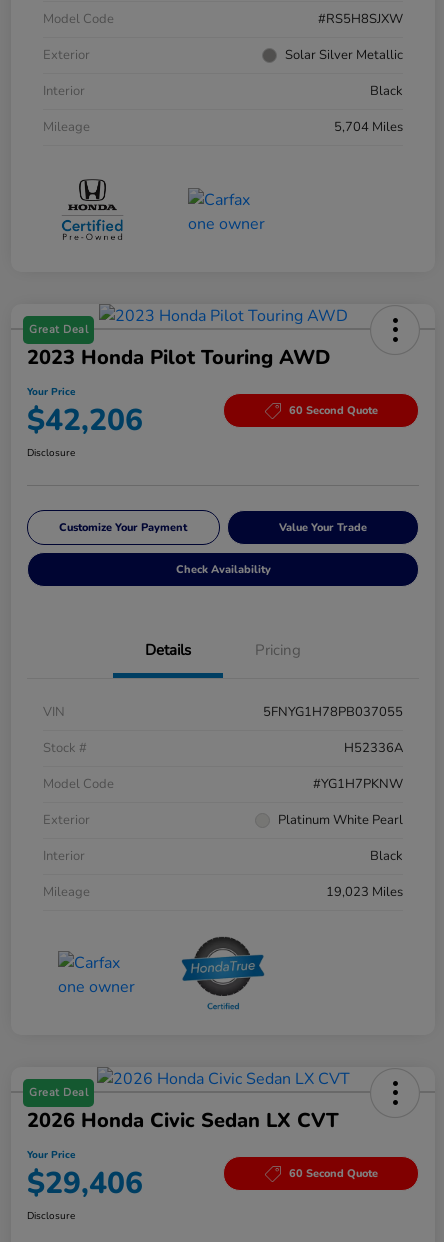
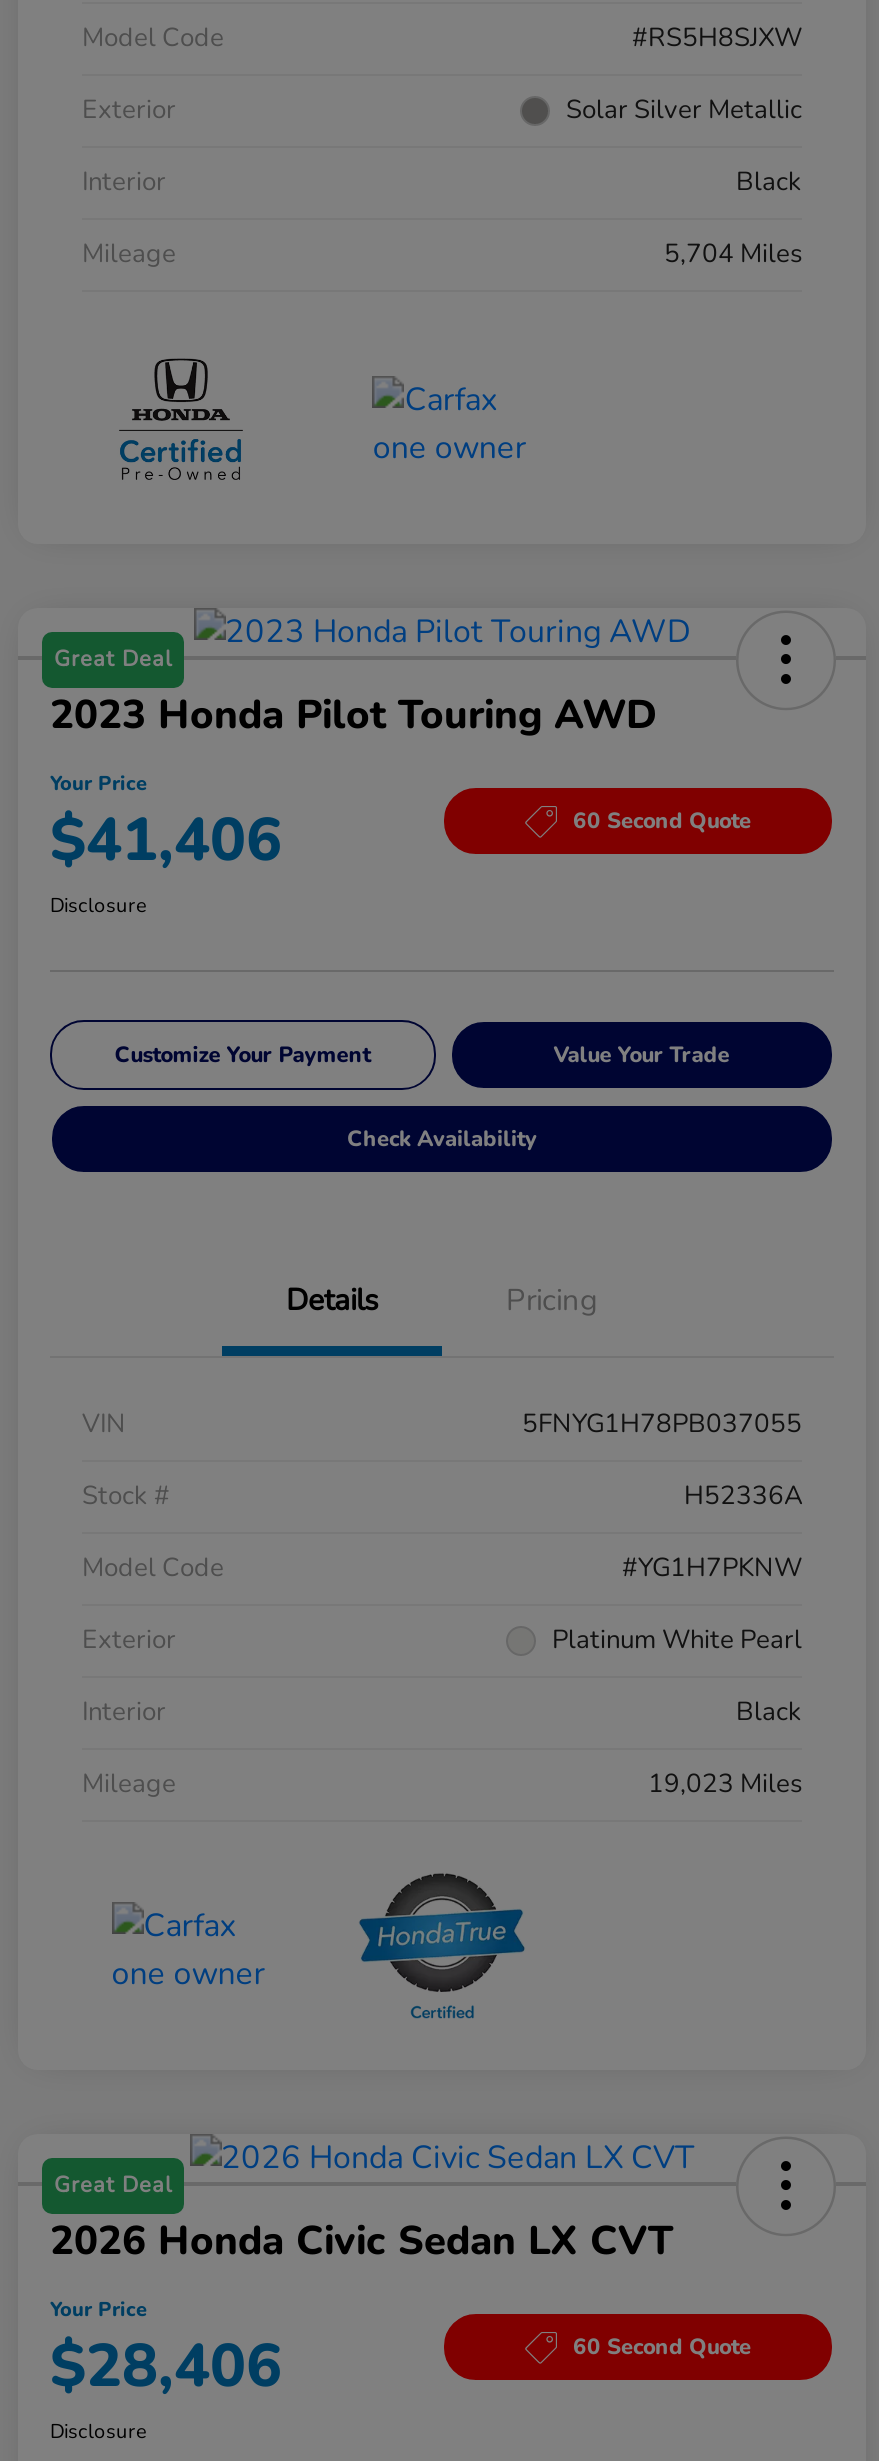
[27,400,143,441] $42,206 -> [50,800,282,882] $41,406
[27,1163,143,1204] $29,406 -> [50,2326,282,2408] $28,406

